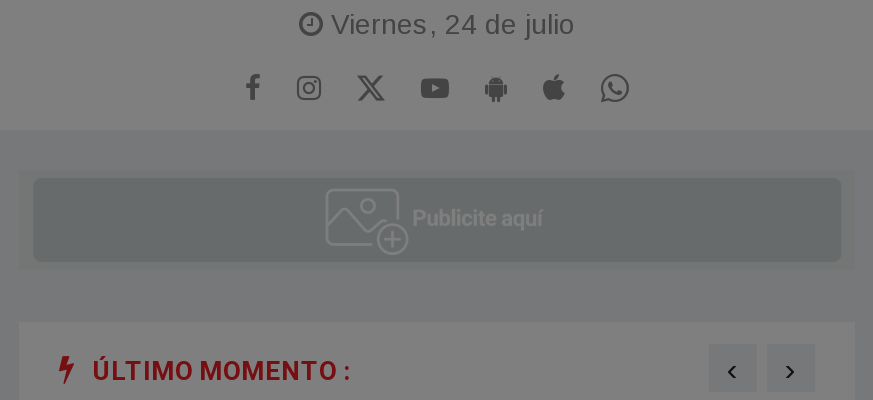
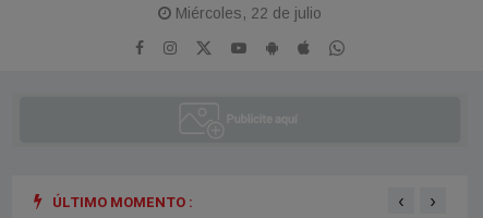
[323,8,575,40] Viernes, 24 de julio -> [171,4,322,22] Miércoles, 22 de julio

